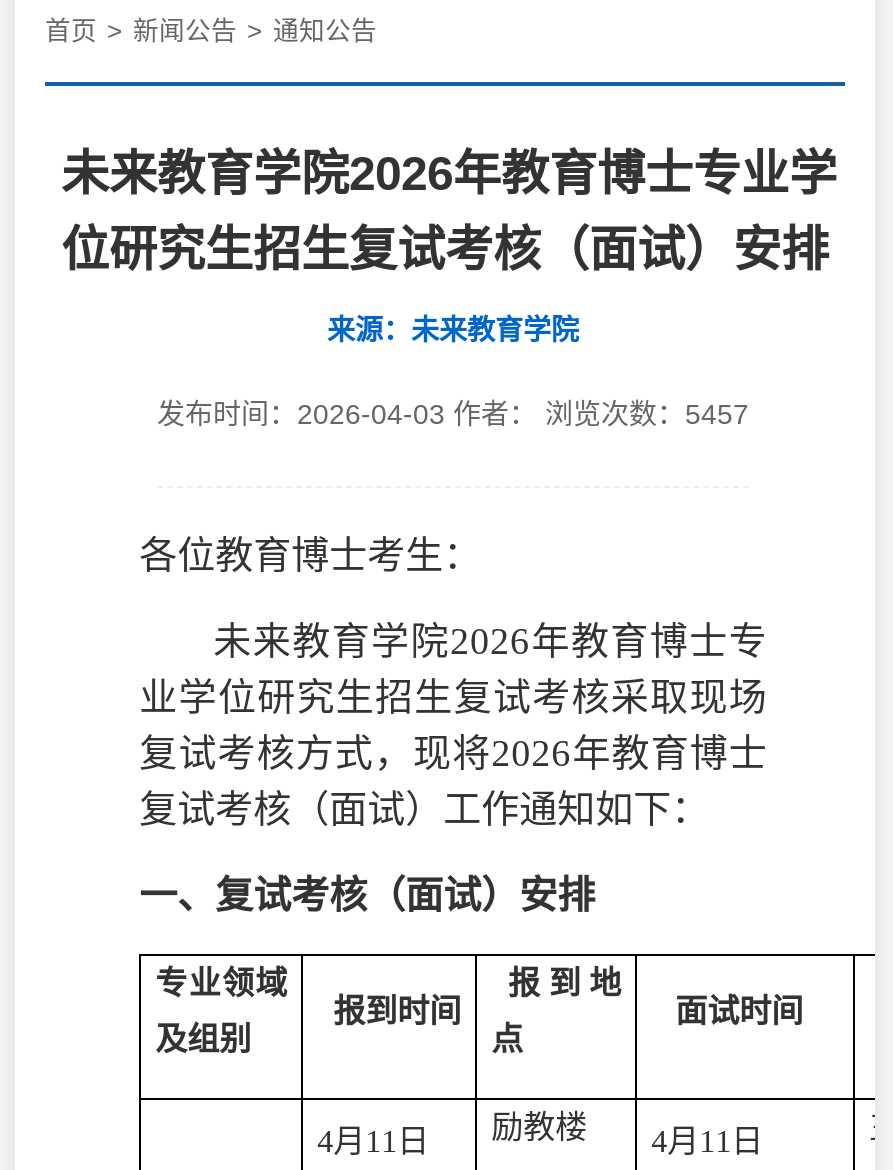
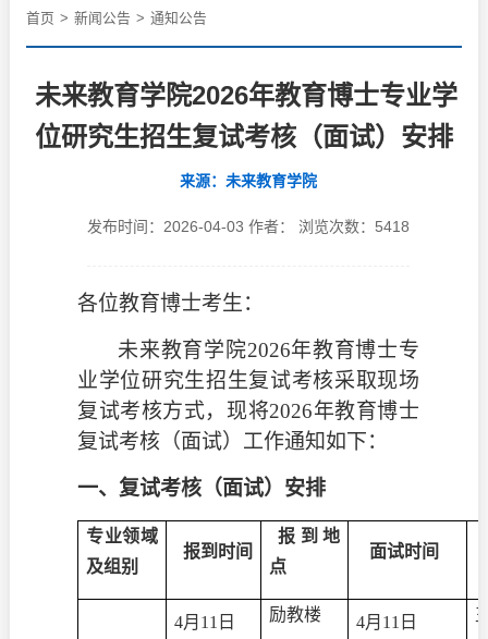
[157,397,749,429] 发布时间：2026-04-03 作者： 浏览次数：5457 -> [87,217,410,235] 发布时间：2026-04-03 作者： 浏览次数：5418

